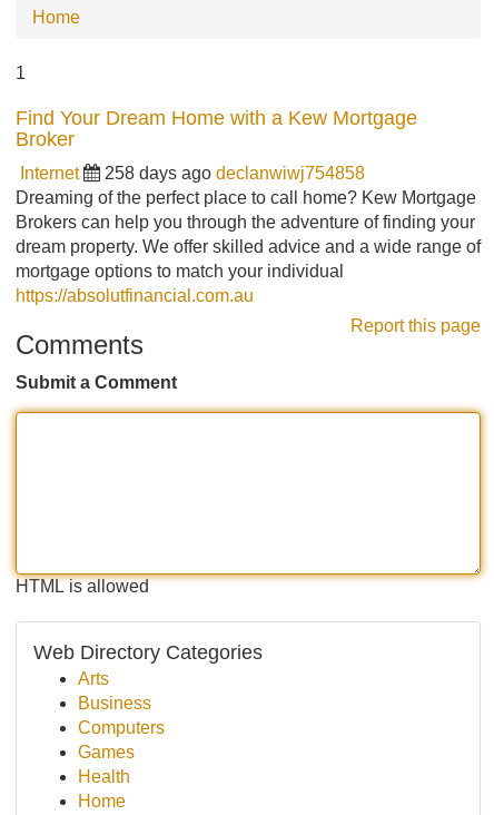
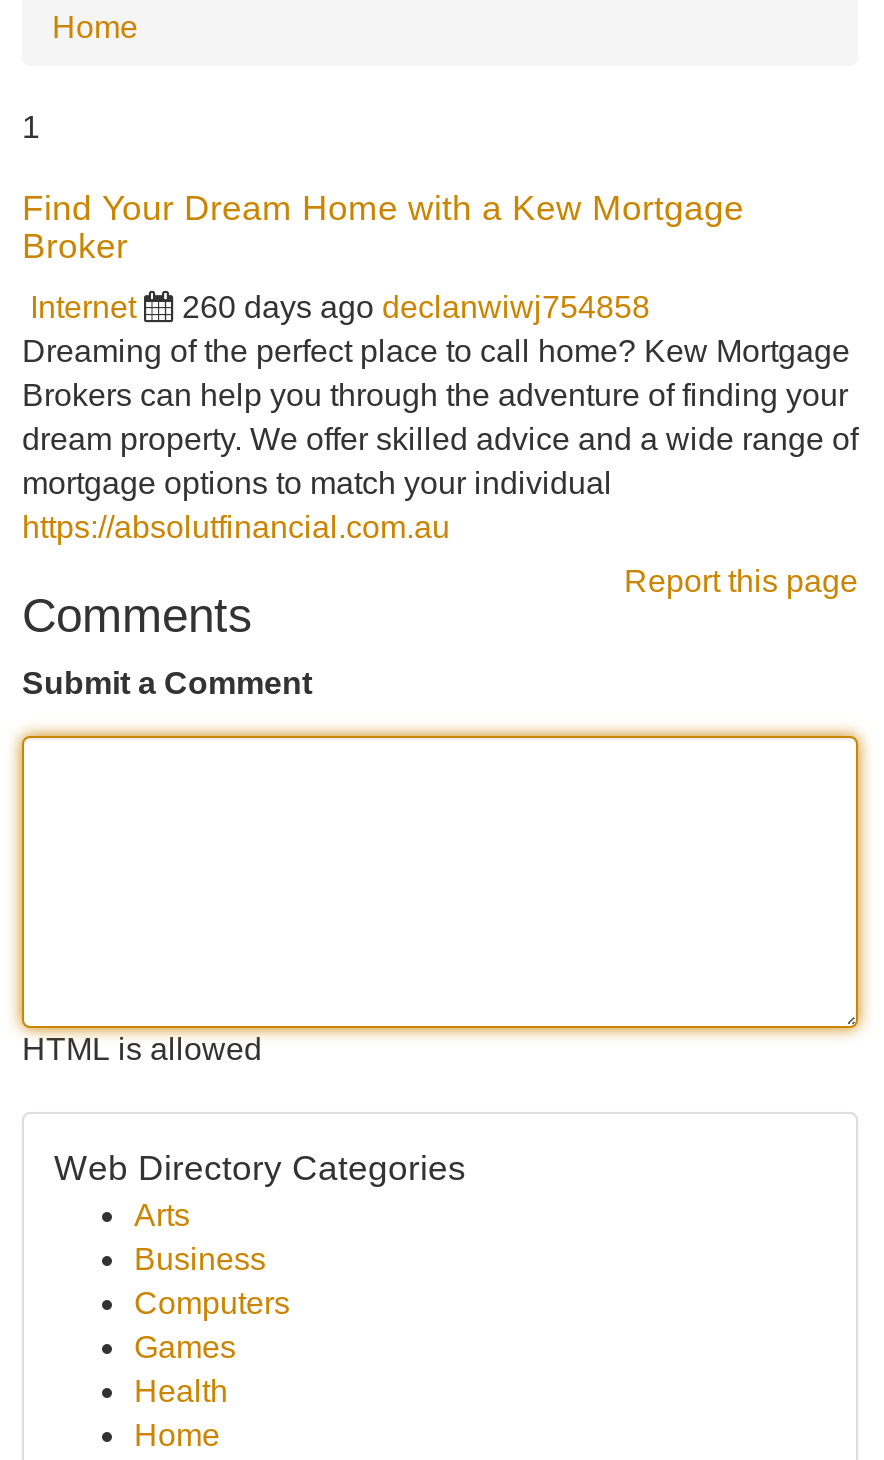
[105,164,365,183] 258 days ago declanwiwj754858 -> [182,290,650,324] 260 days ago declanwiwj754858

